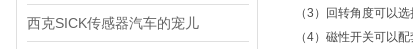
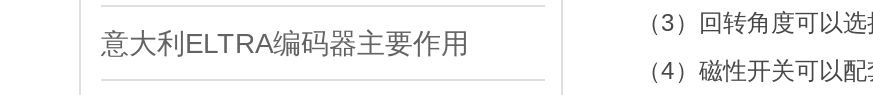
[27,15,199,31] 西克SICK传感器汽车的宠儿 -> [101,27,469,59] 意大利ELTRA编码器主要作用

